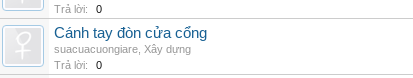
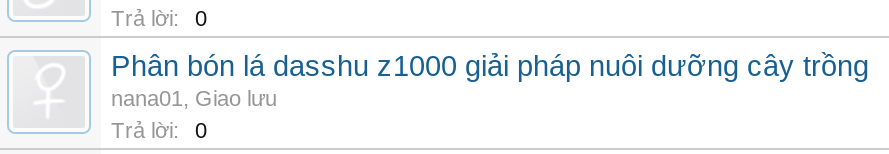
[54,25,207,55] Cánh tay đòn cửa cổng | suacuacuongiare, Xây dựng -> [111,50,869,110] Phân bón lá dasshu z1000 giải pháp nuôi dưỡng cây trồng | nana01, Giao lưu

